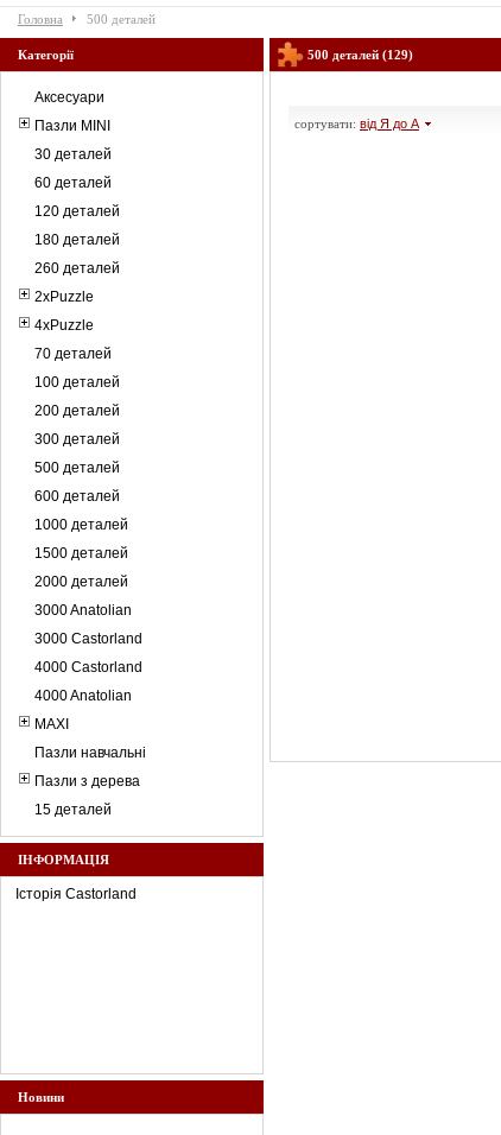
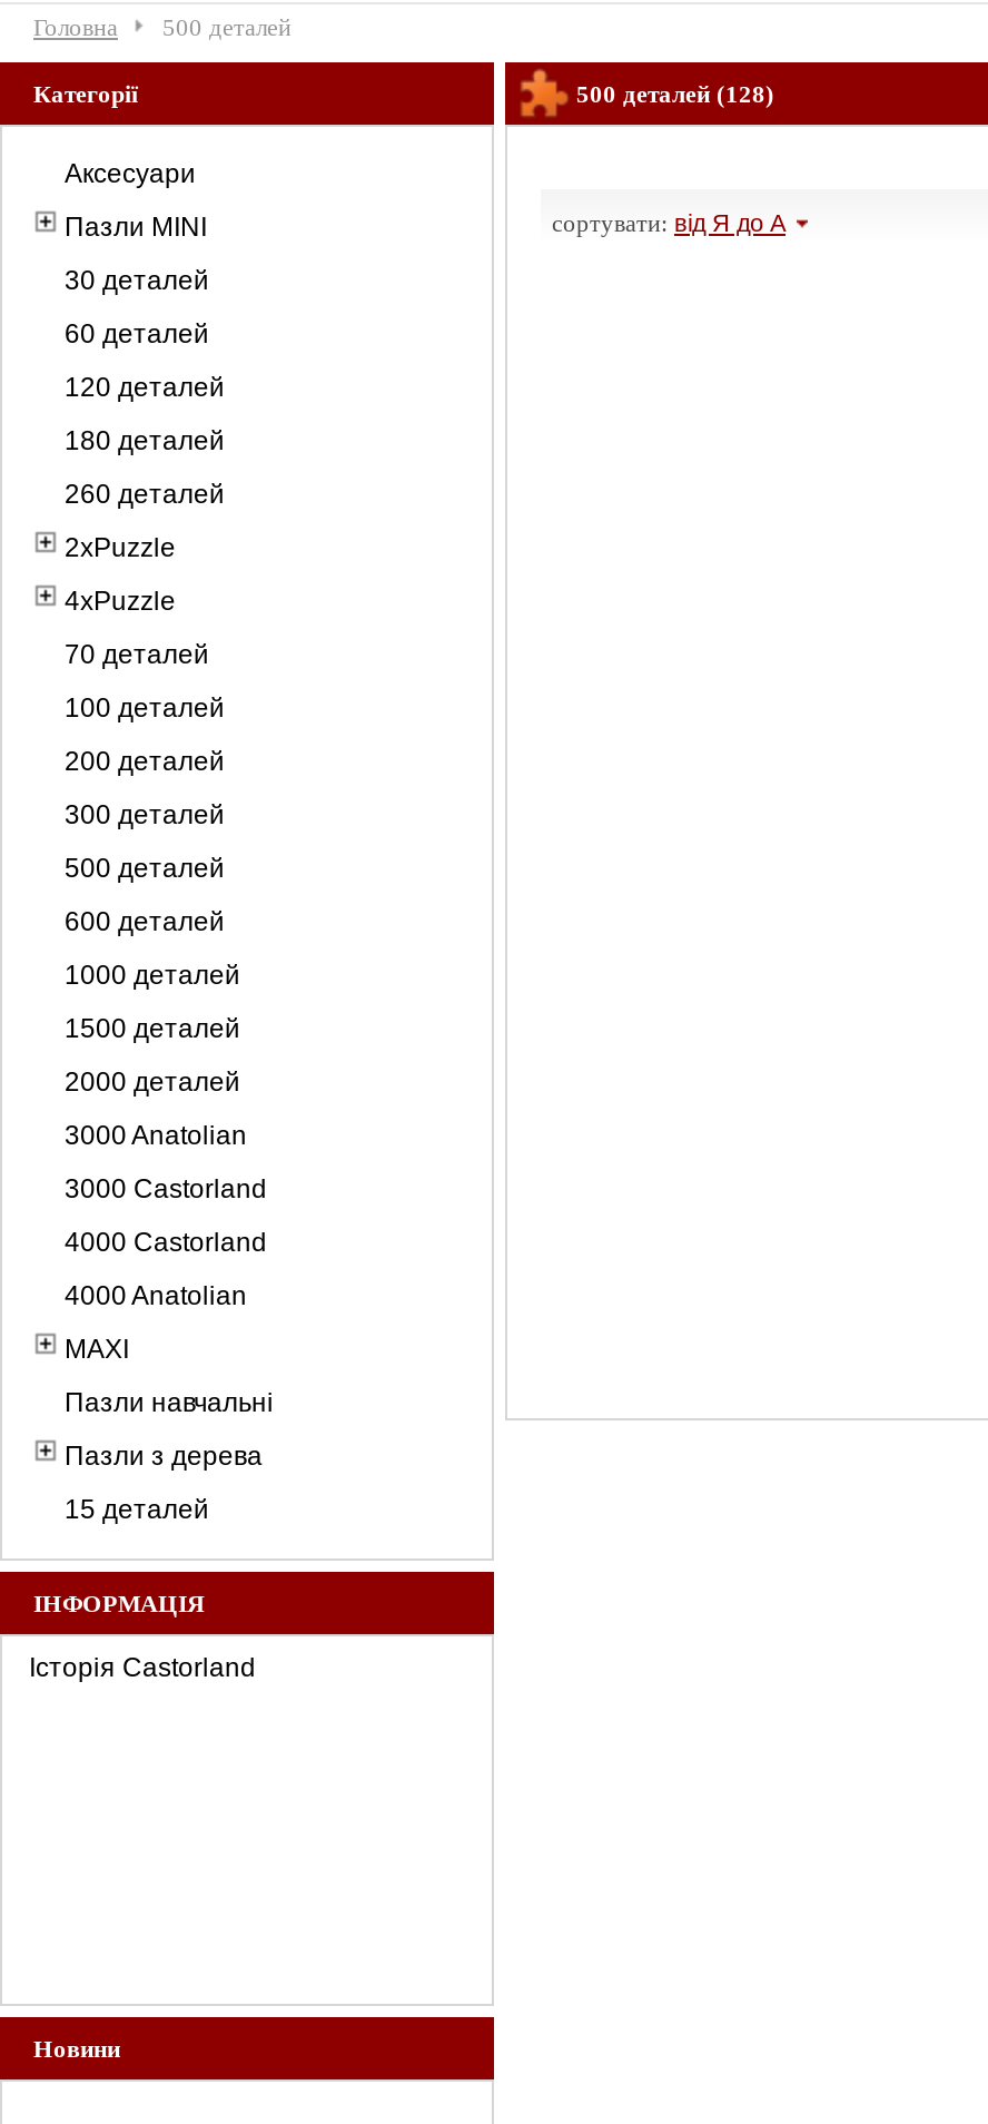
[307,47,413,62] 500 деталей (129) -> [576,80,774,107] 500 деталей (128)

